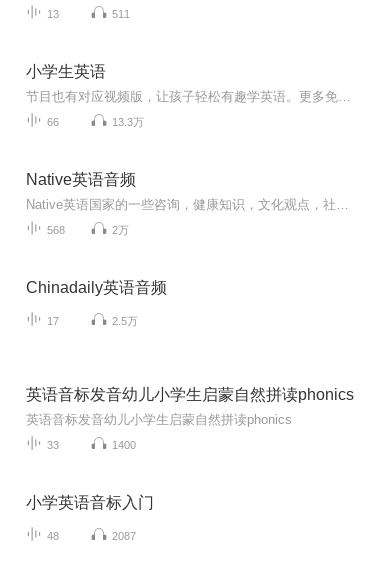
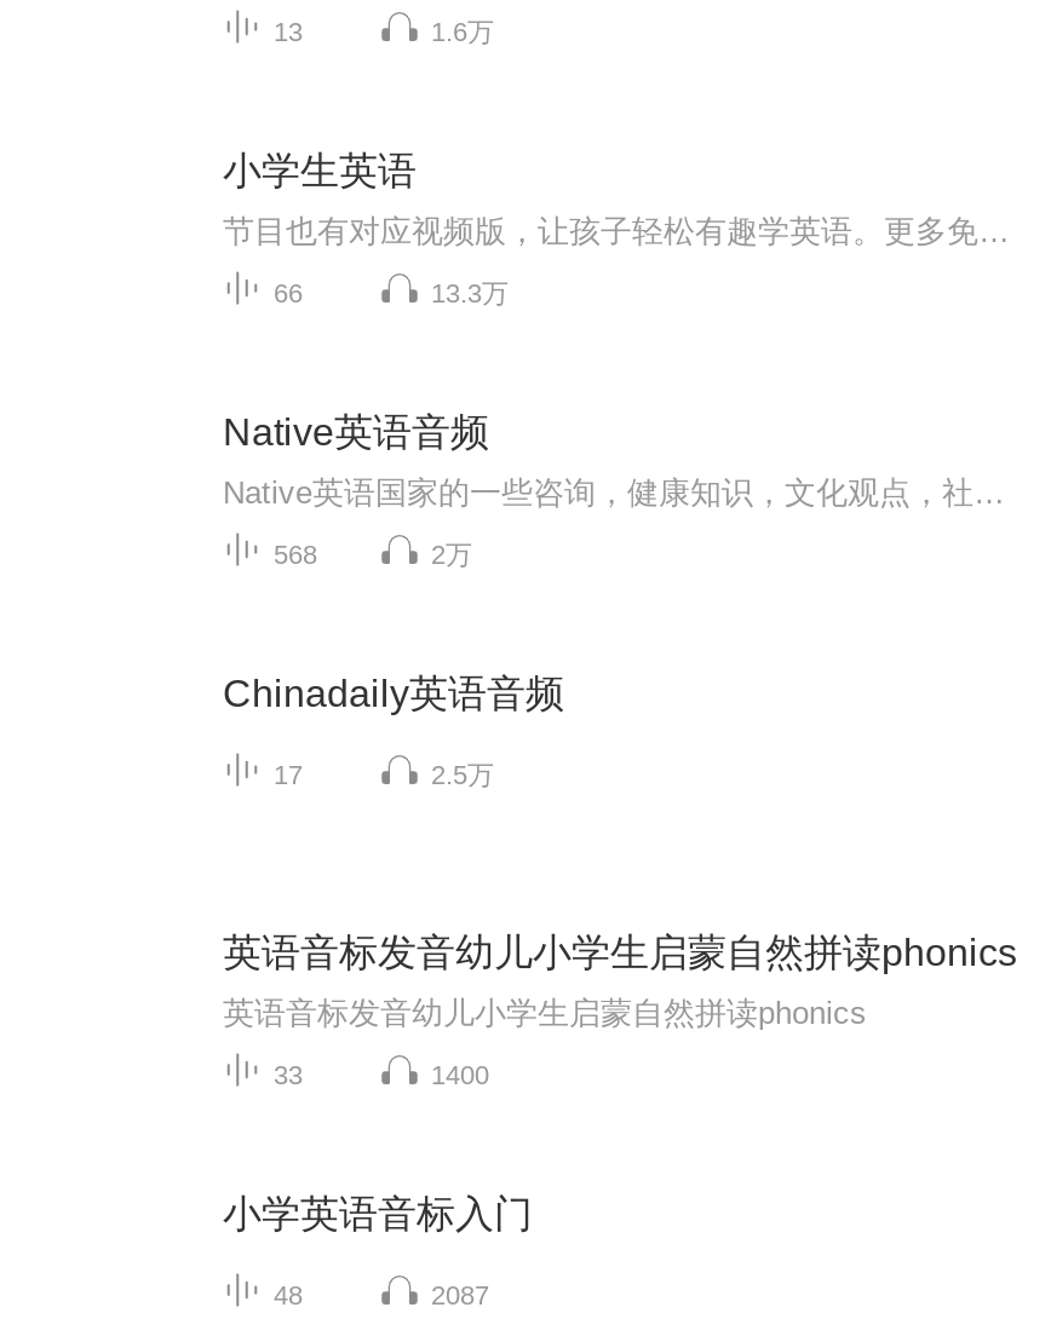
[112,8,130,20] 511 -> [431,16,494,46] 1.6万

